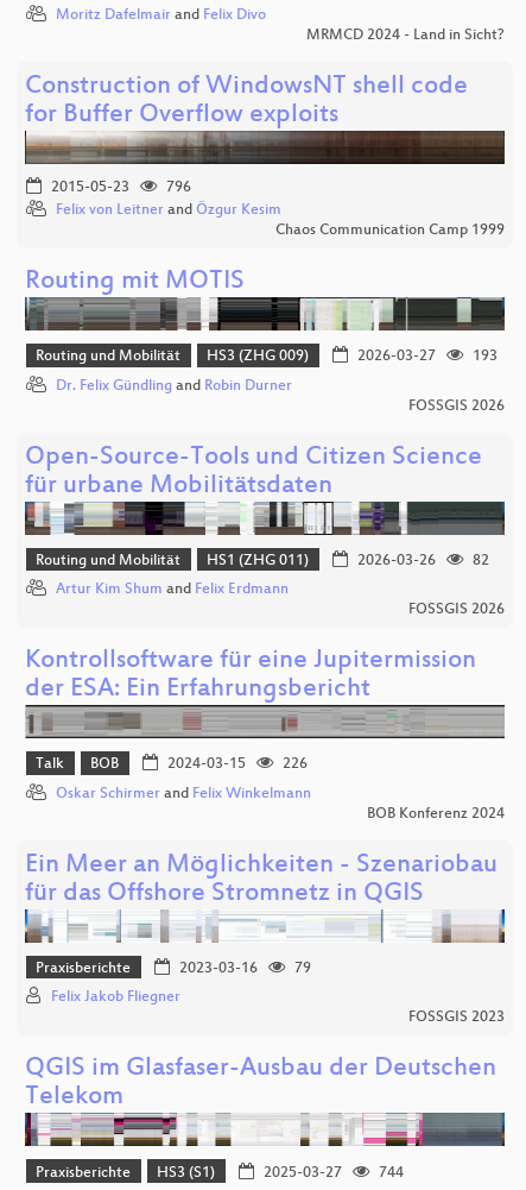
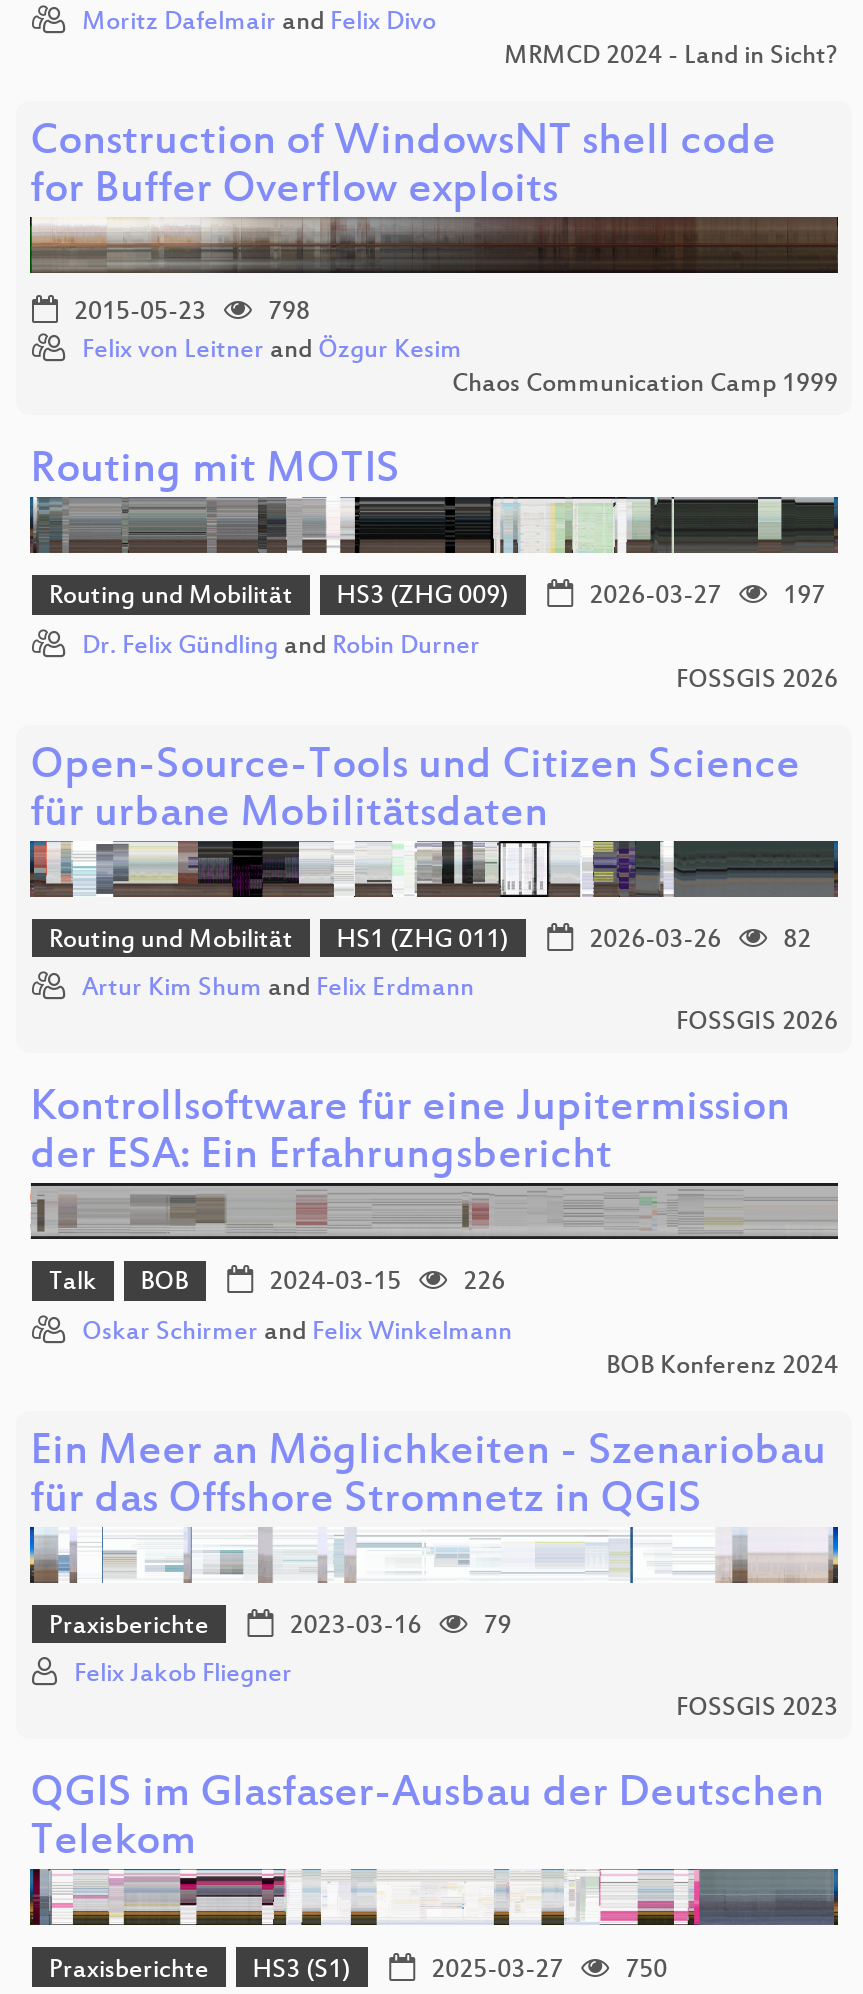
[47,180,191,196] 2015-05-23 796 -> [68,299,310,327] 2015-05-23 798
[353,349,497,365] 2026-03-27 193 -> [583,583,825,611] 2026-03-27 197
[260,1164,403,1181] 2025-03-27 744 -> [425,1956,667,1984] 2025-03-27 750

